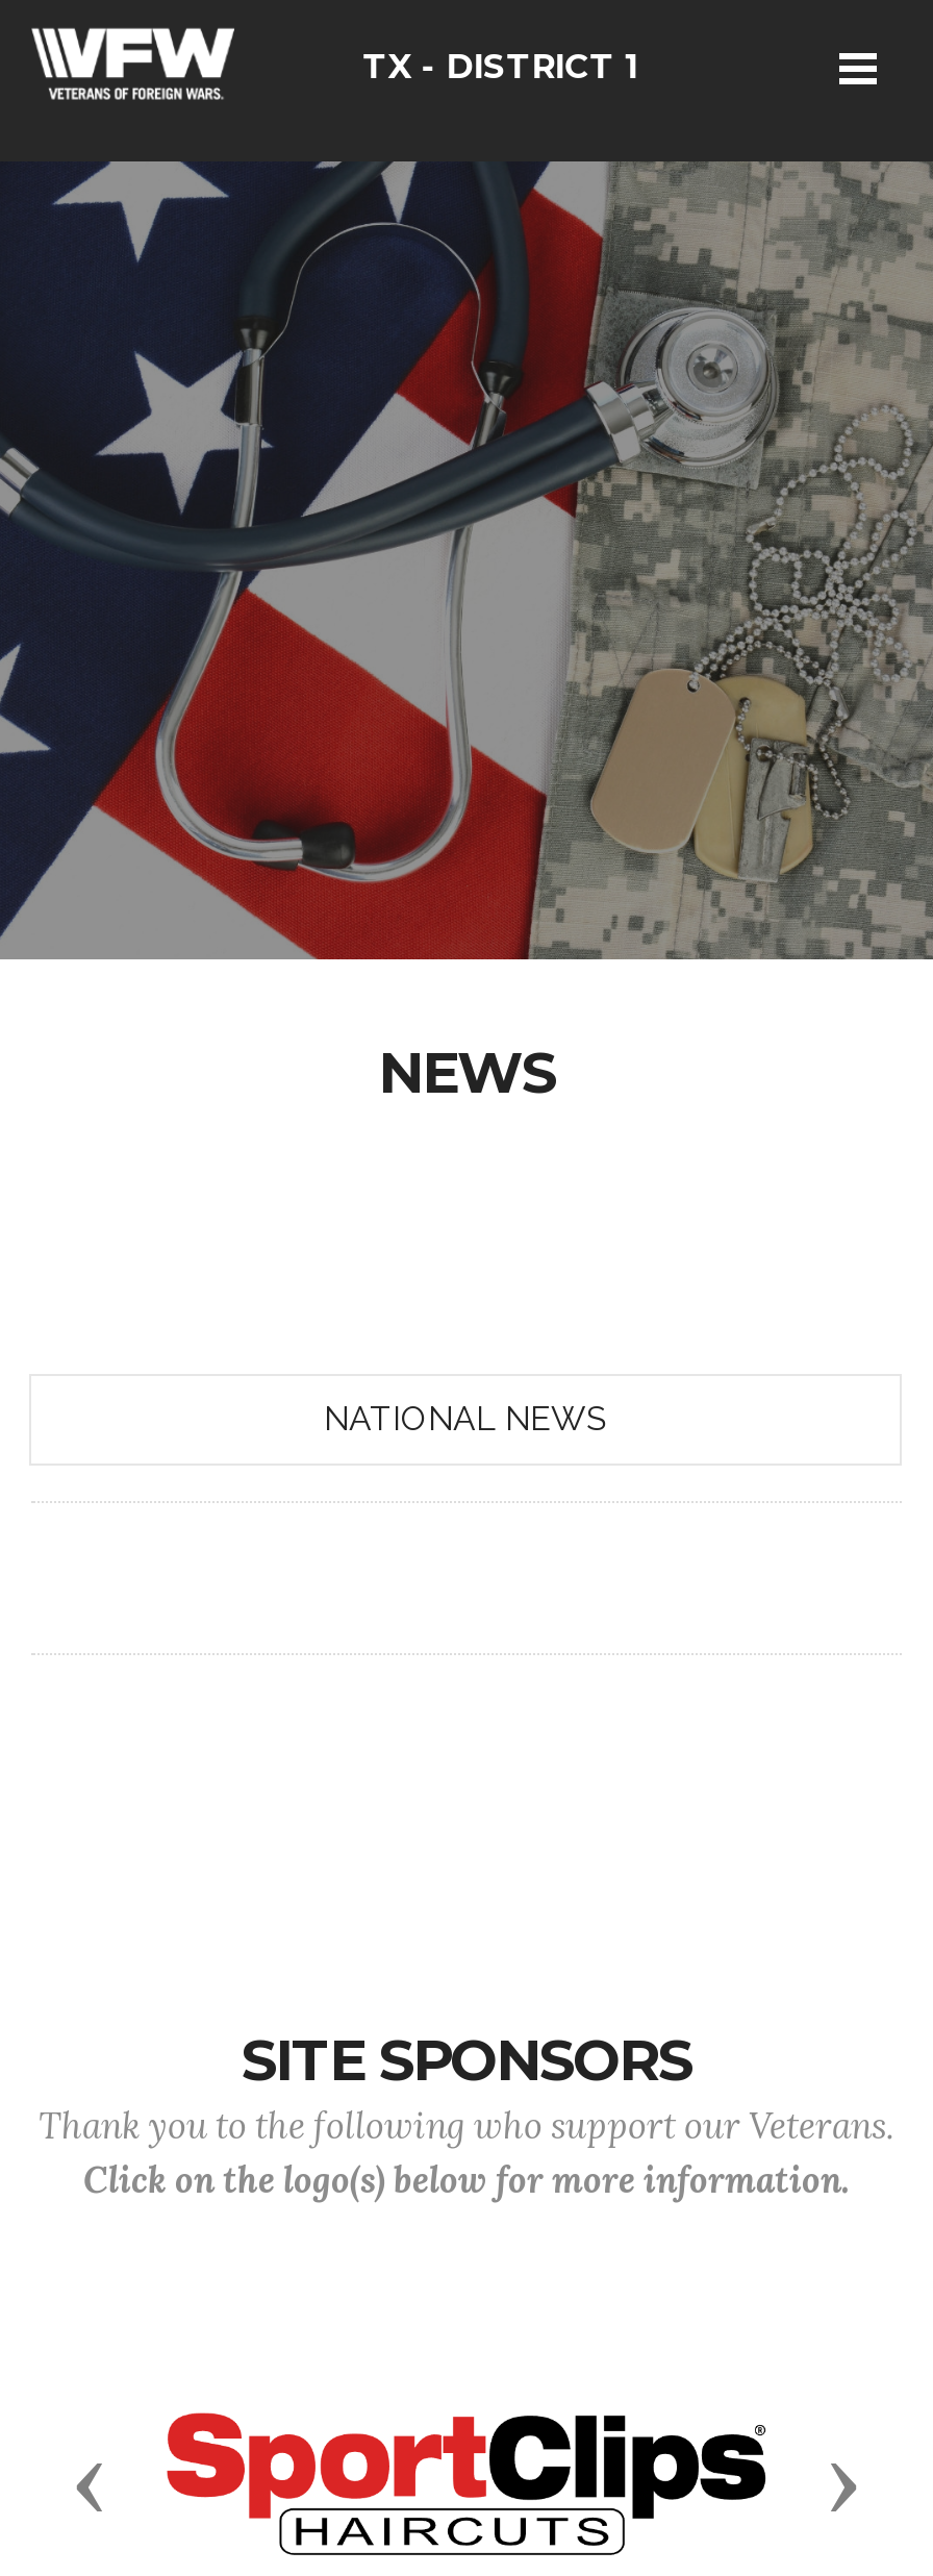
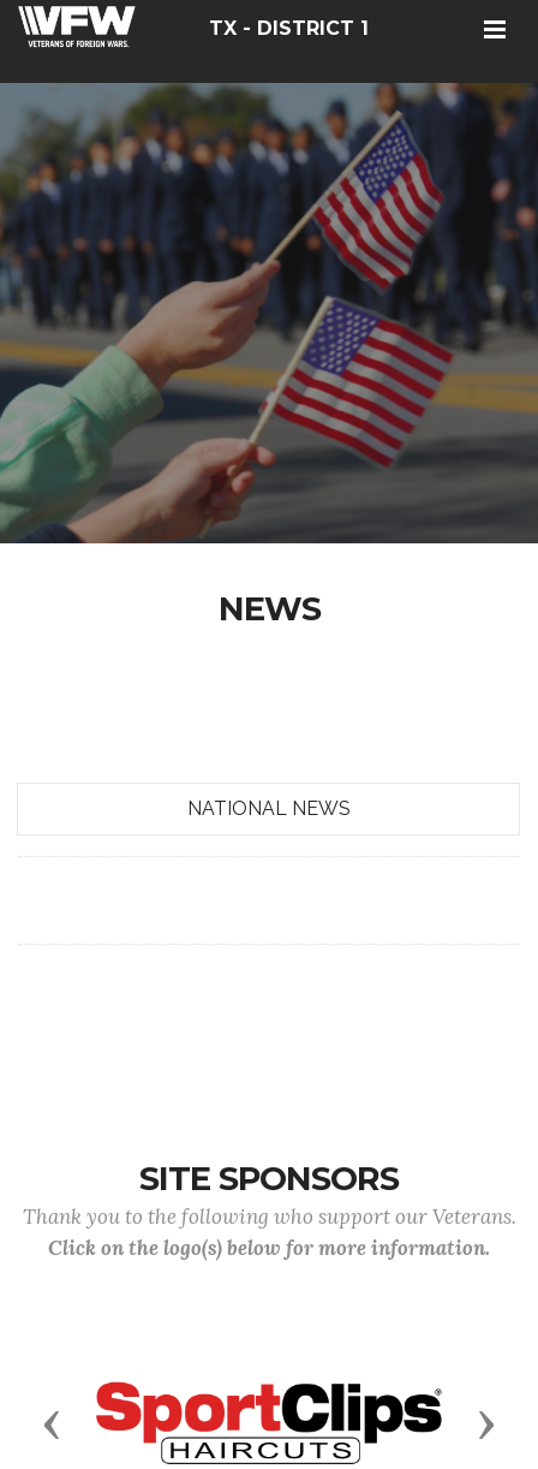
[6,161,927,961] [image] -> [4,83,534,543] [image]

